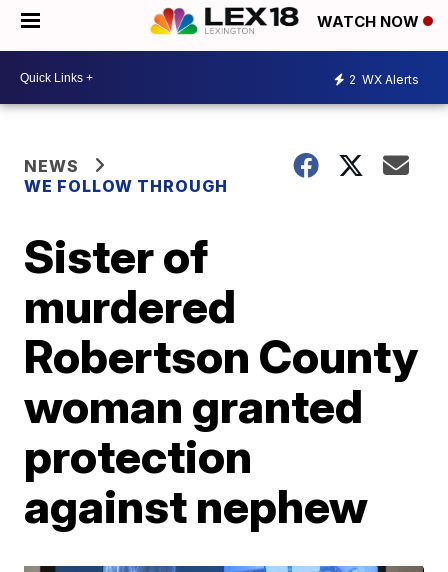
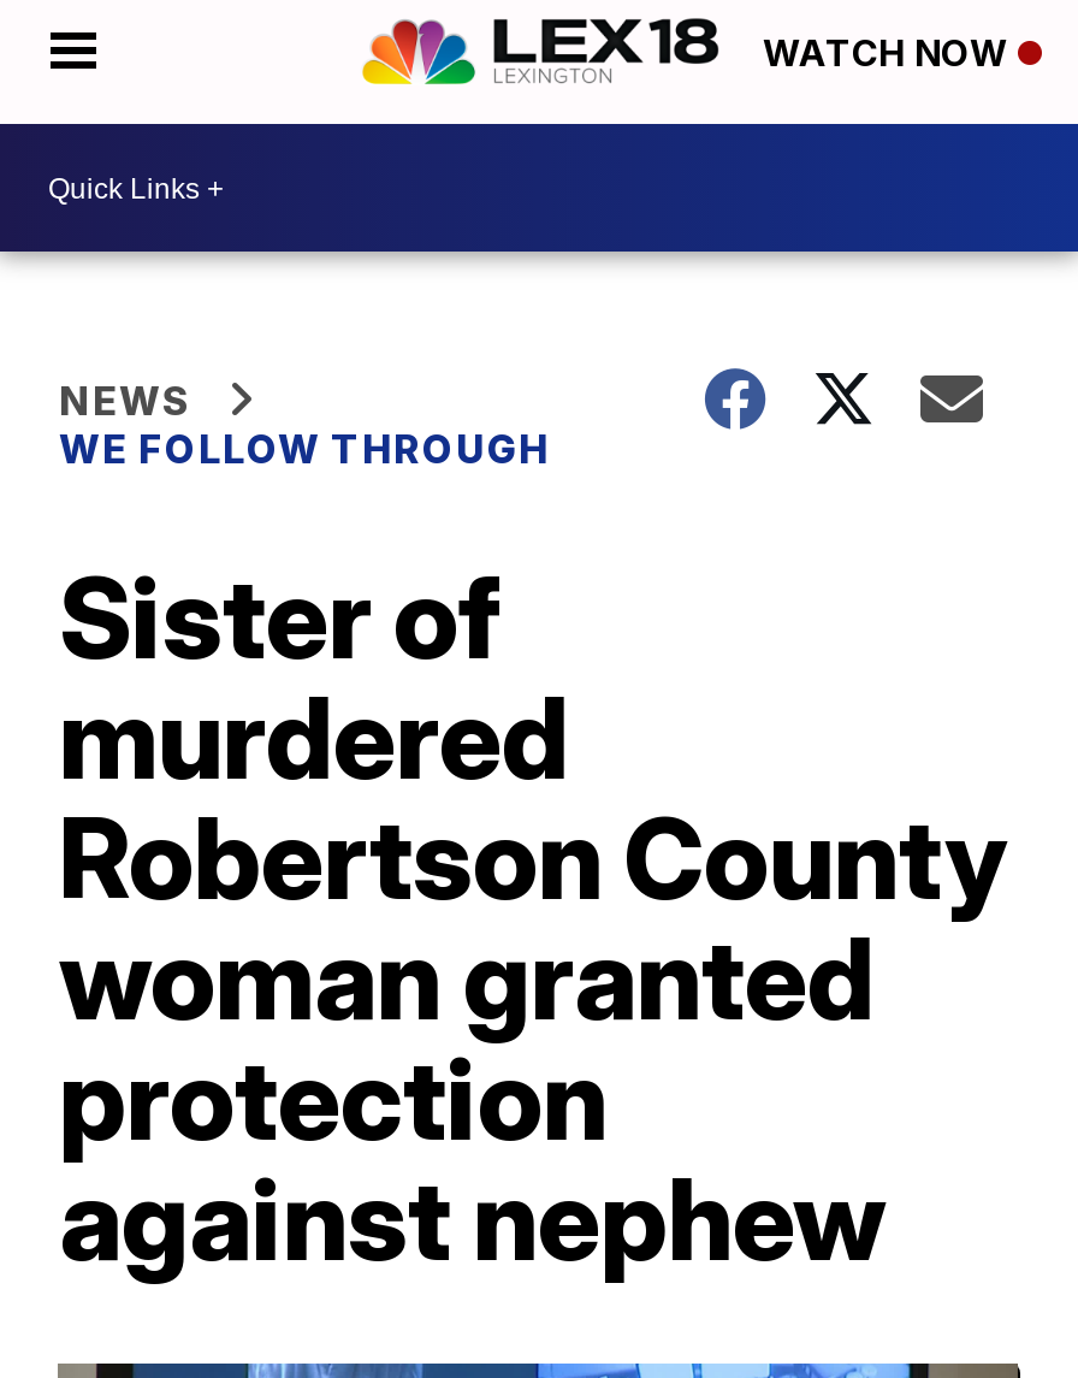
[349,71,419,86] 2 WX Alerts -> none

